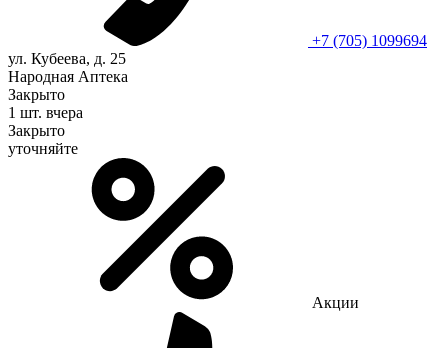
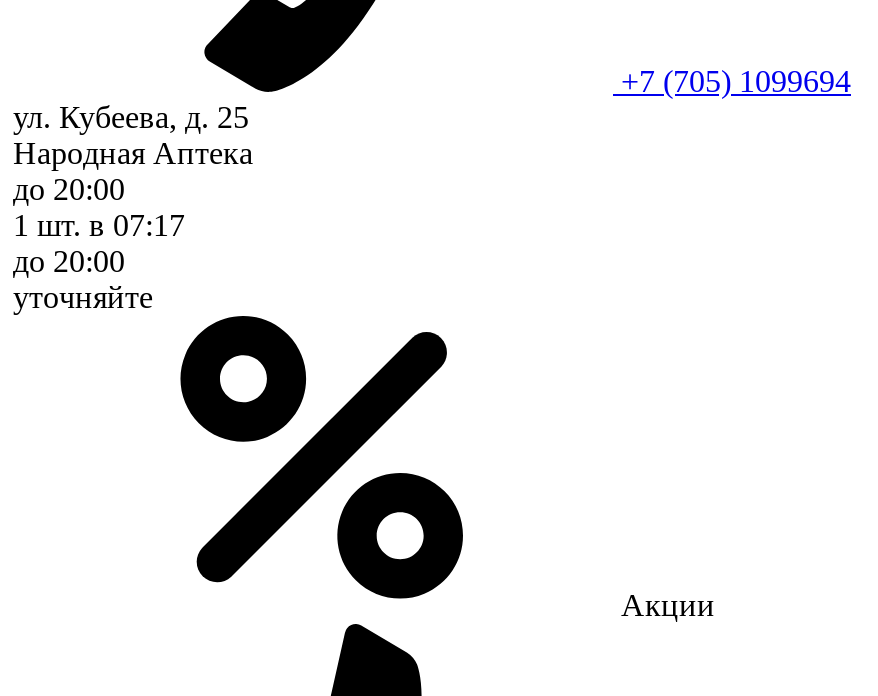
[8,86,83,139] Закрыто | 1 шт. вчера | Закрыто -> [13,172,185,278] до 20:00 | 1 шт. в 07:17 | до 20:00

